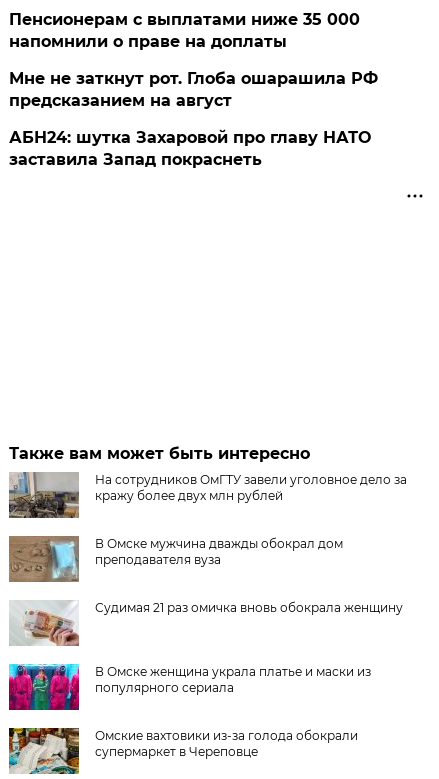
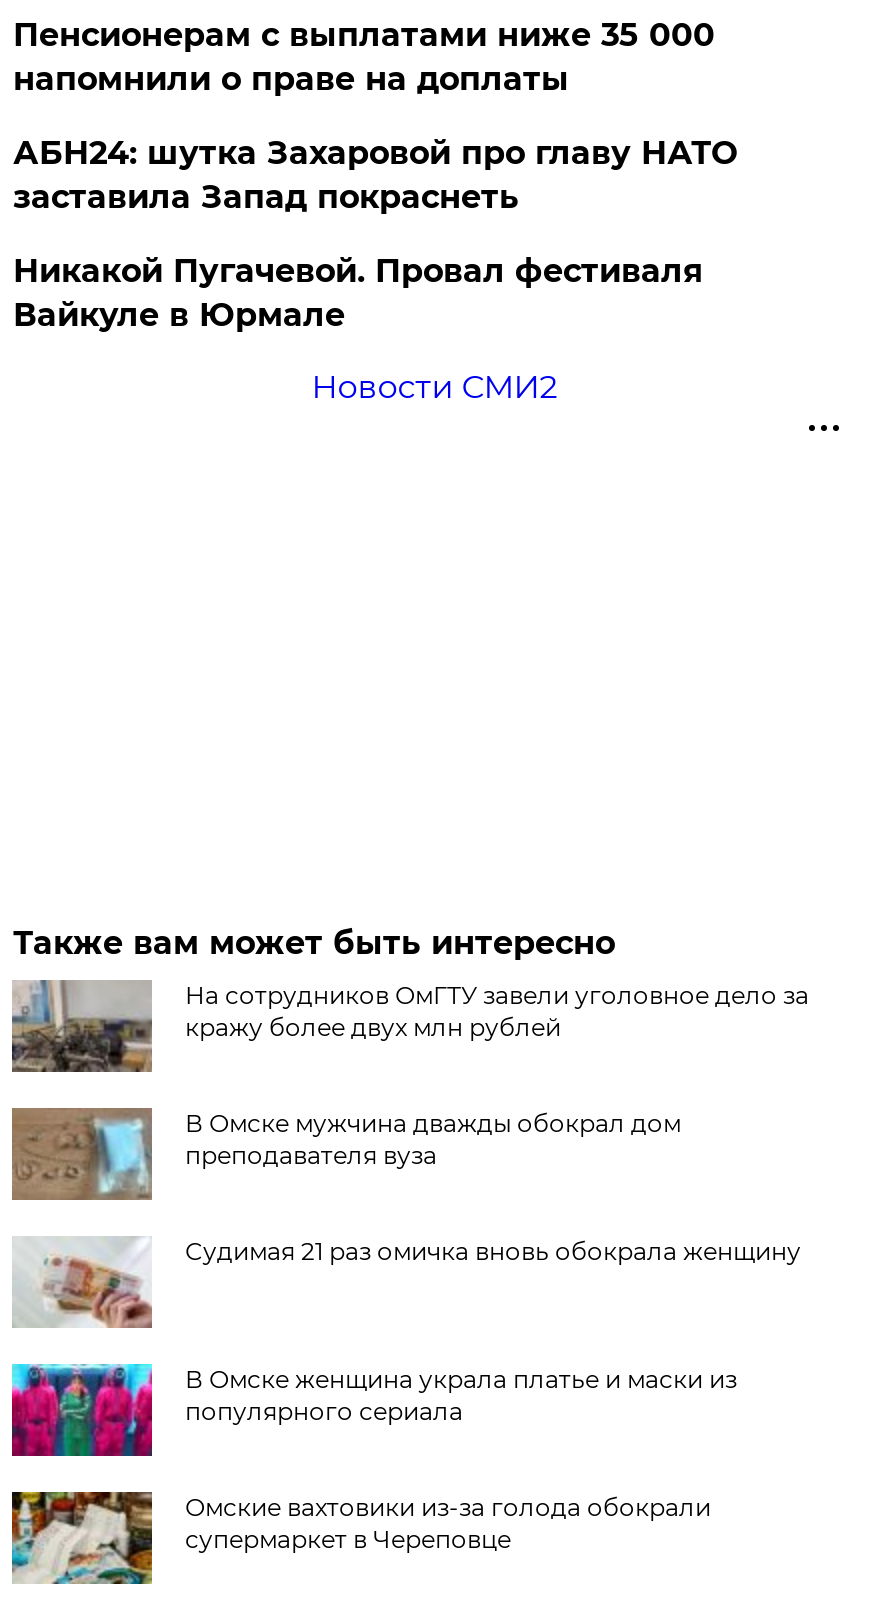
[9,69,378,110] Мне не заткнут рот. Глоба ошарашила РФ | предсказанием на август -> none
moved [9,128,371,169] -> [13,134,737,216]: АБН24: шутка Захаровой про главу НАТО | заставила Запад покраснеть
none -> [13,252,703,406] Никакой Пугачевой. Провал фестиваля | Вайкуле в Юрмале | Новости СМИ2

